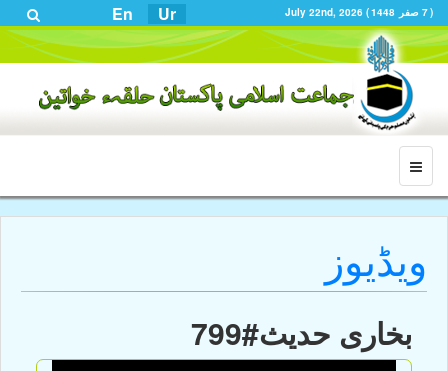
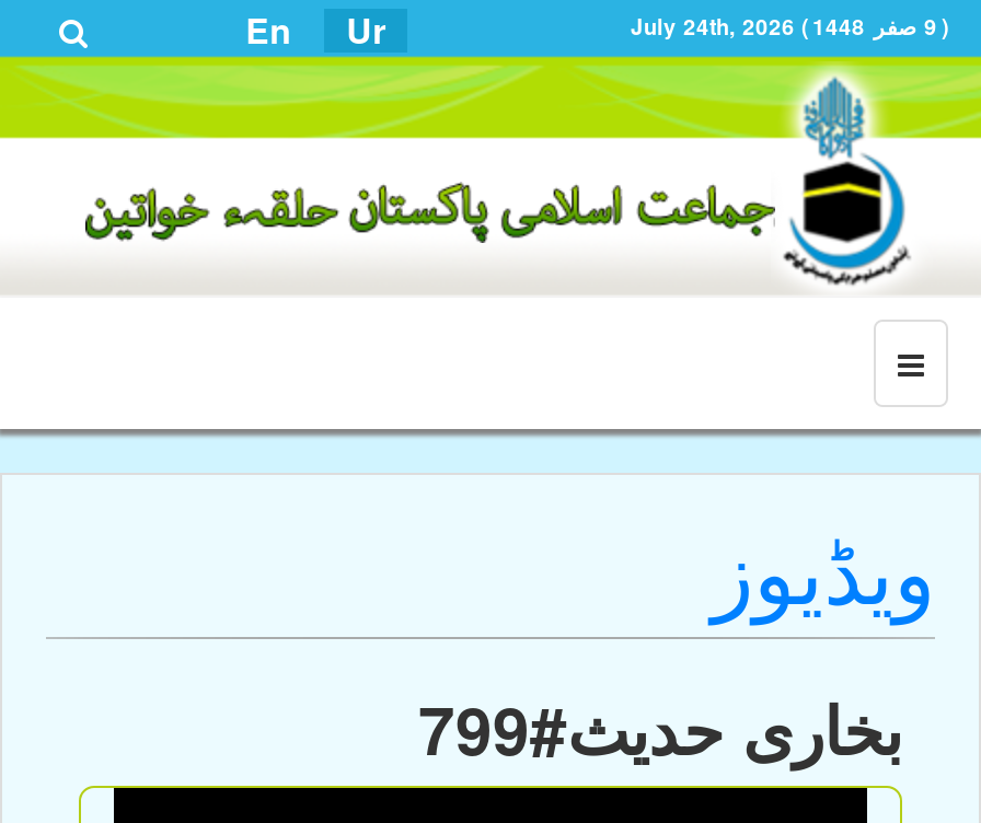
[285,5,433,19] July 22nd, 2026 ( 1448 صفر 7 ) -> [631,11,948,42] July 24th, 2026 ( 1448 صفر 9 )

